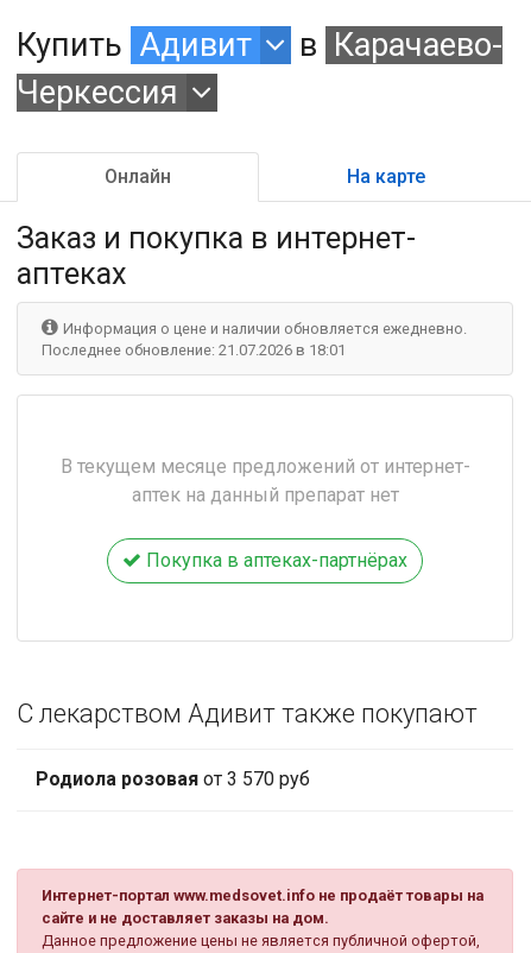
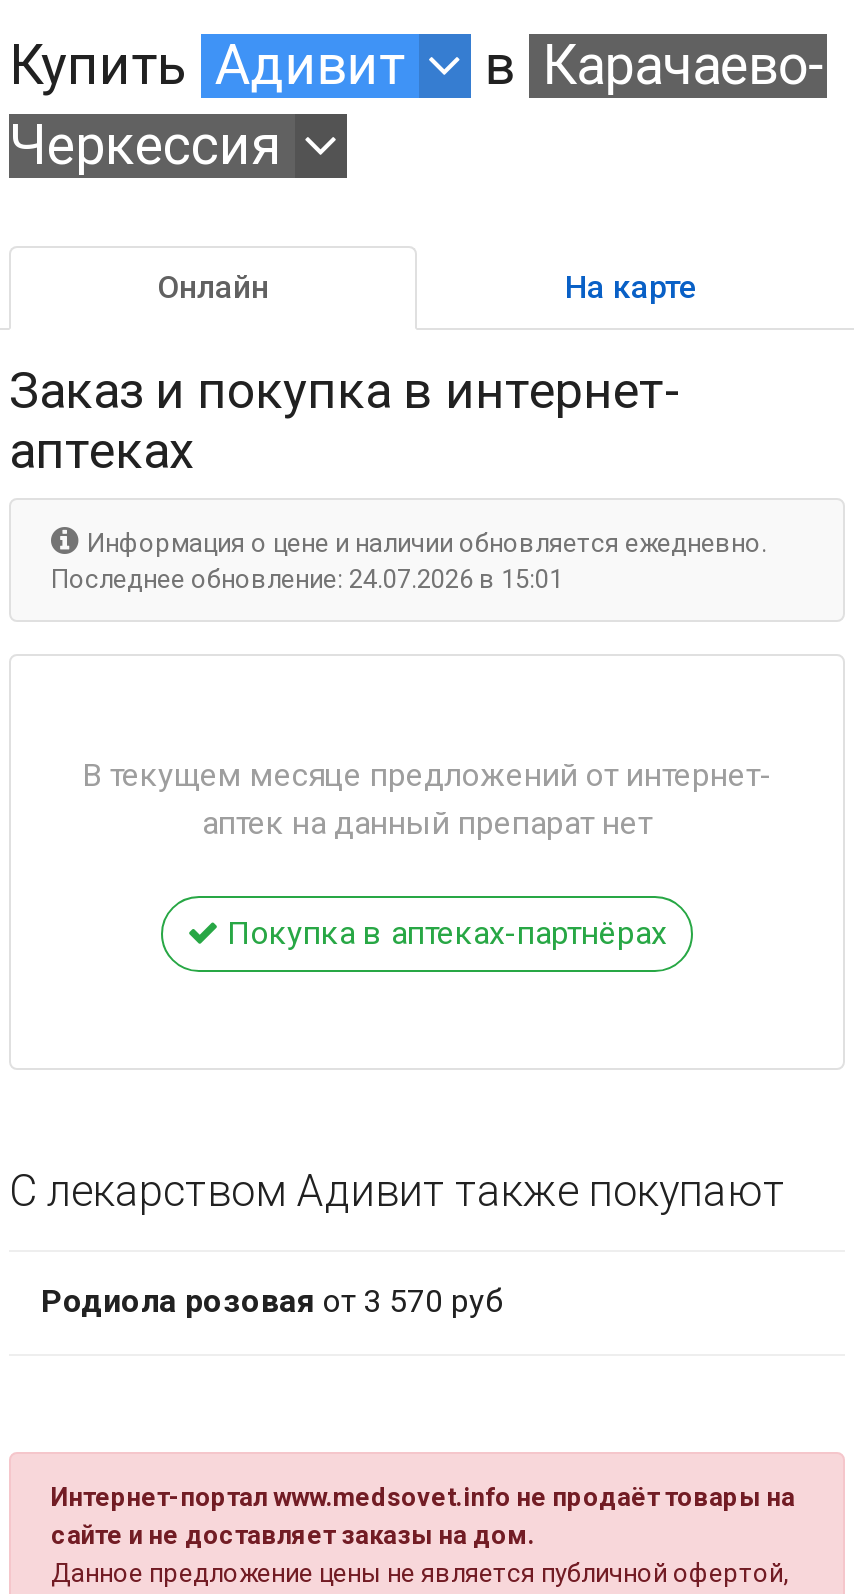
[42,341,346,359] Последнее обновление: 21.07.2026 в 18:01 -> [51,564,563,594] Последнее обновление: 24.07.2026 в 15:01

